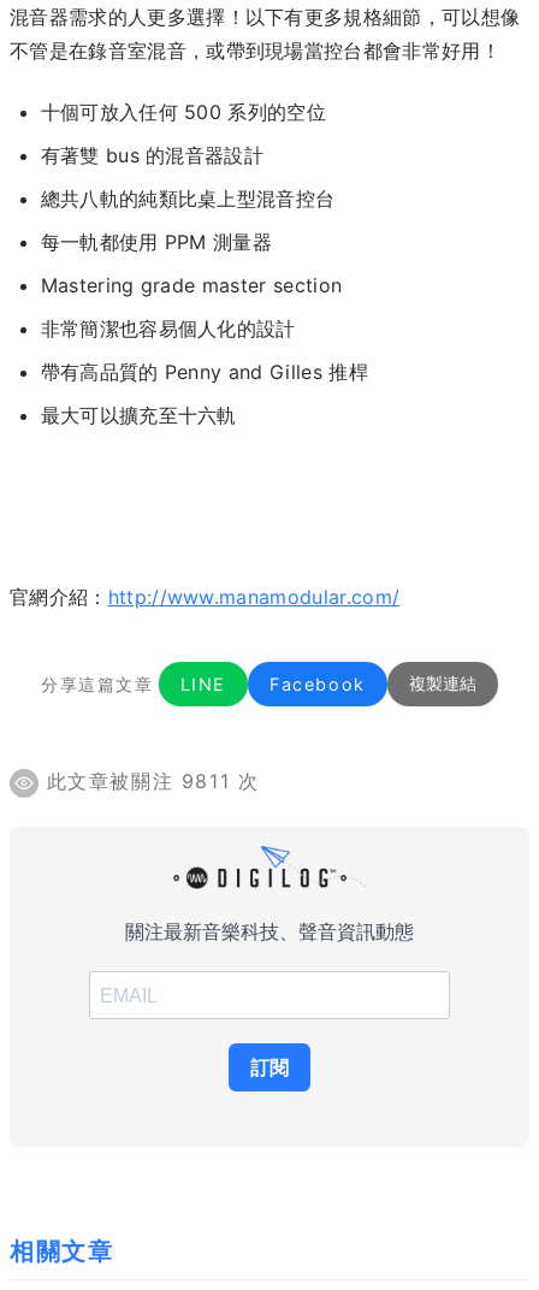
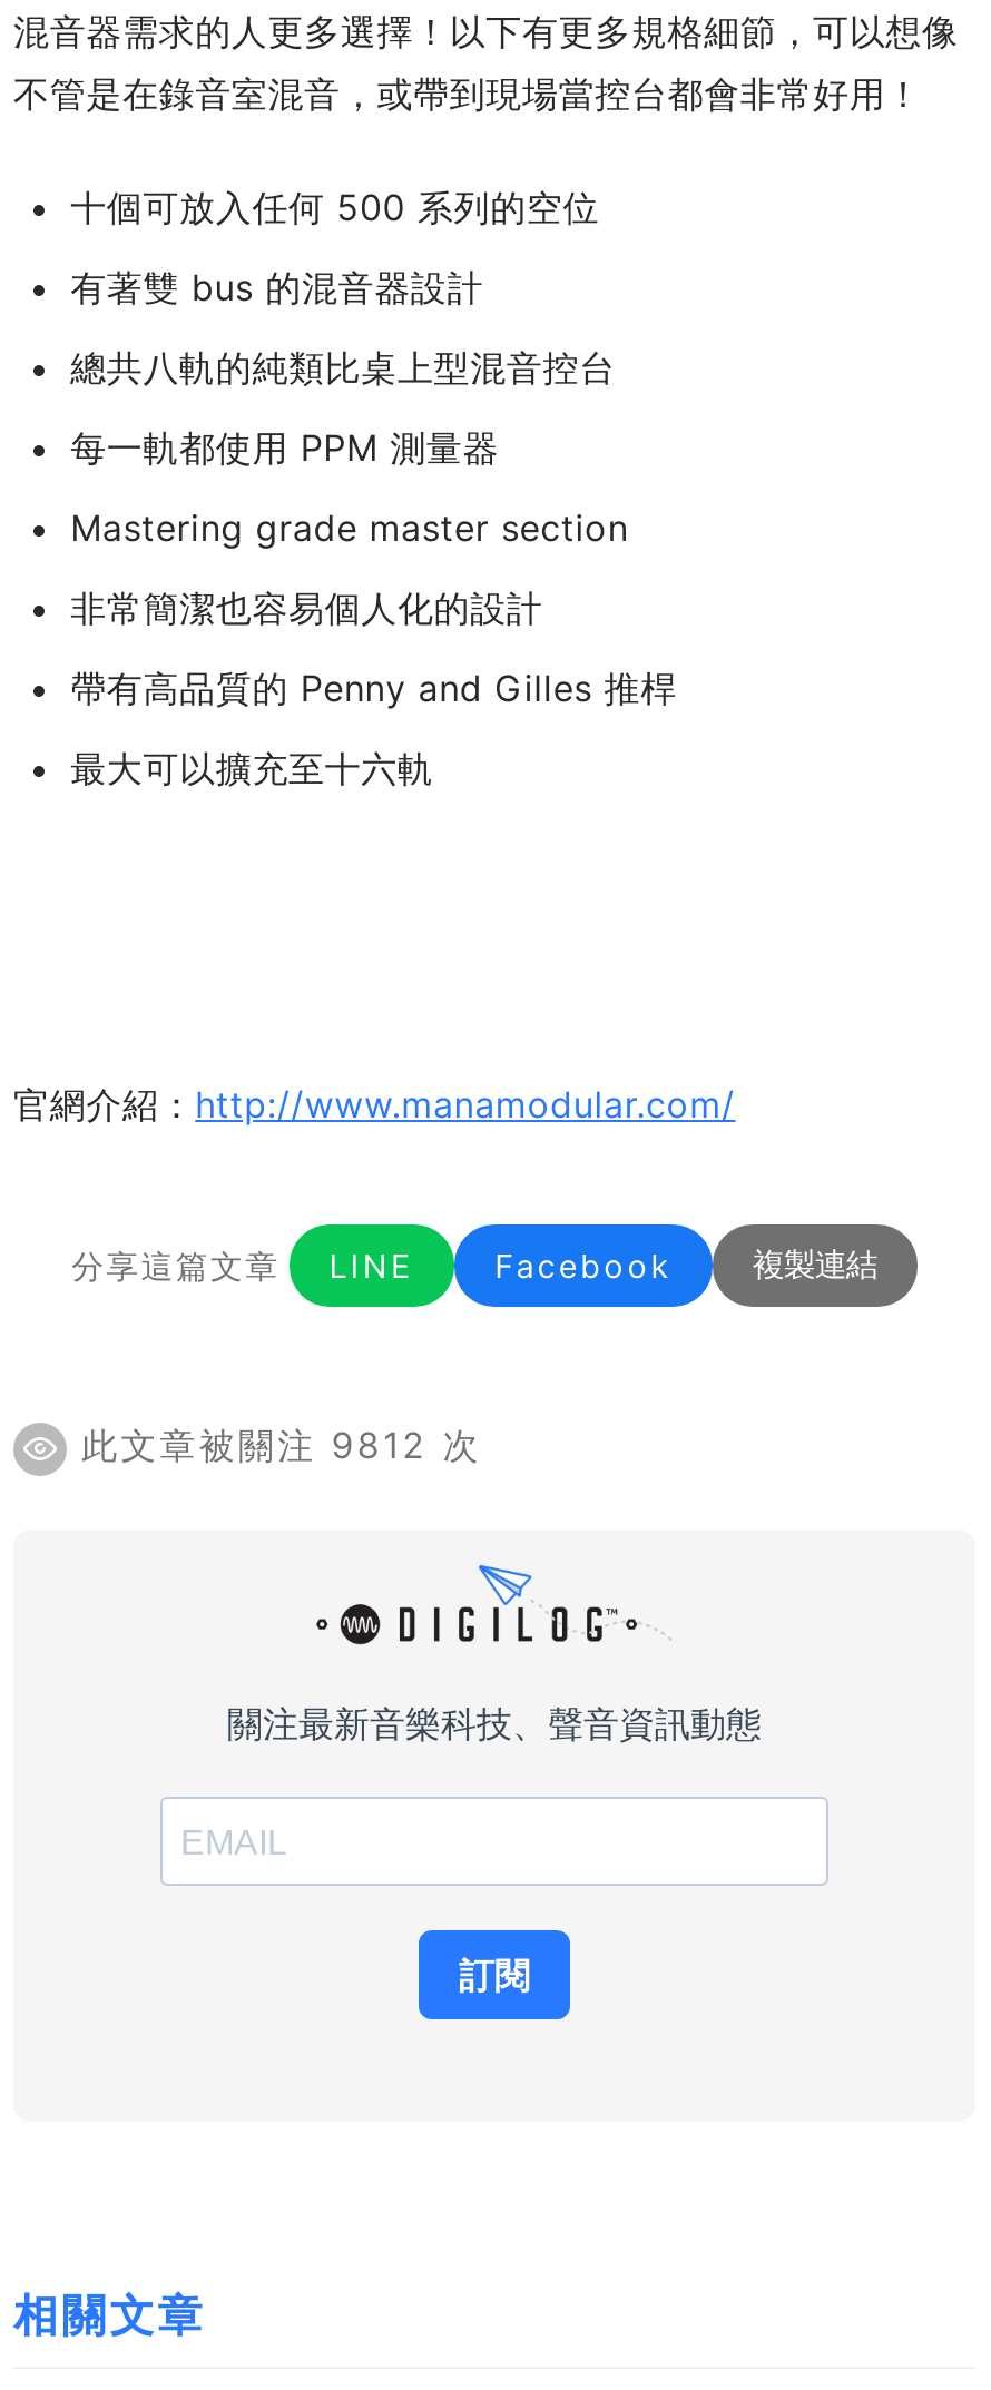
[38,769,259,793] 此文章被關注 9811 次 -> [67,1423,482,1467] 此文章被關注 9812 次

